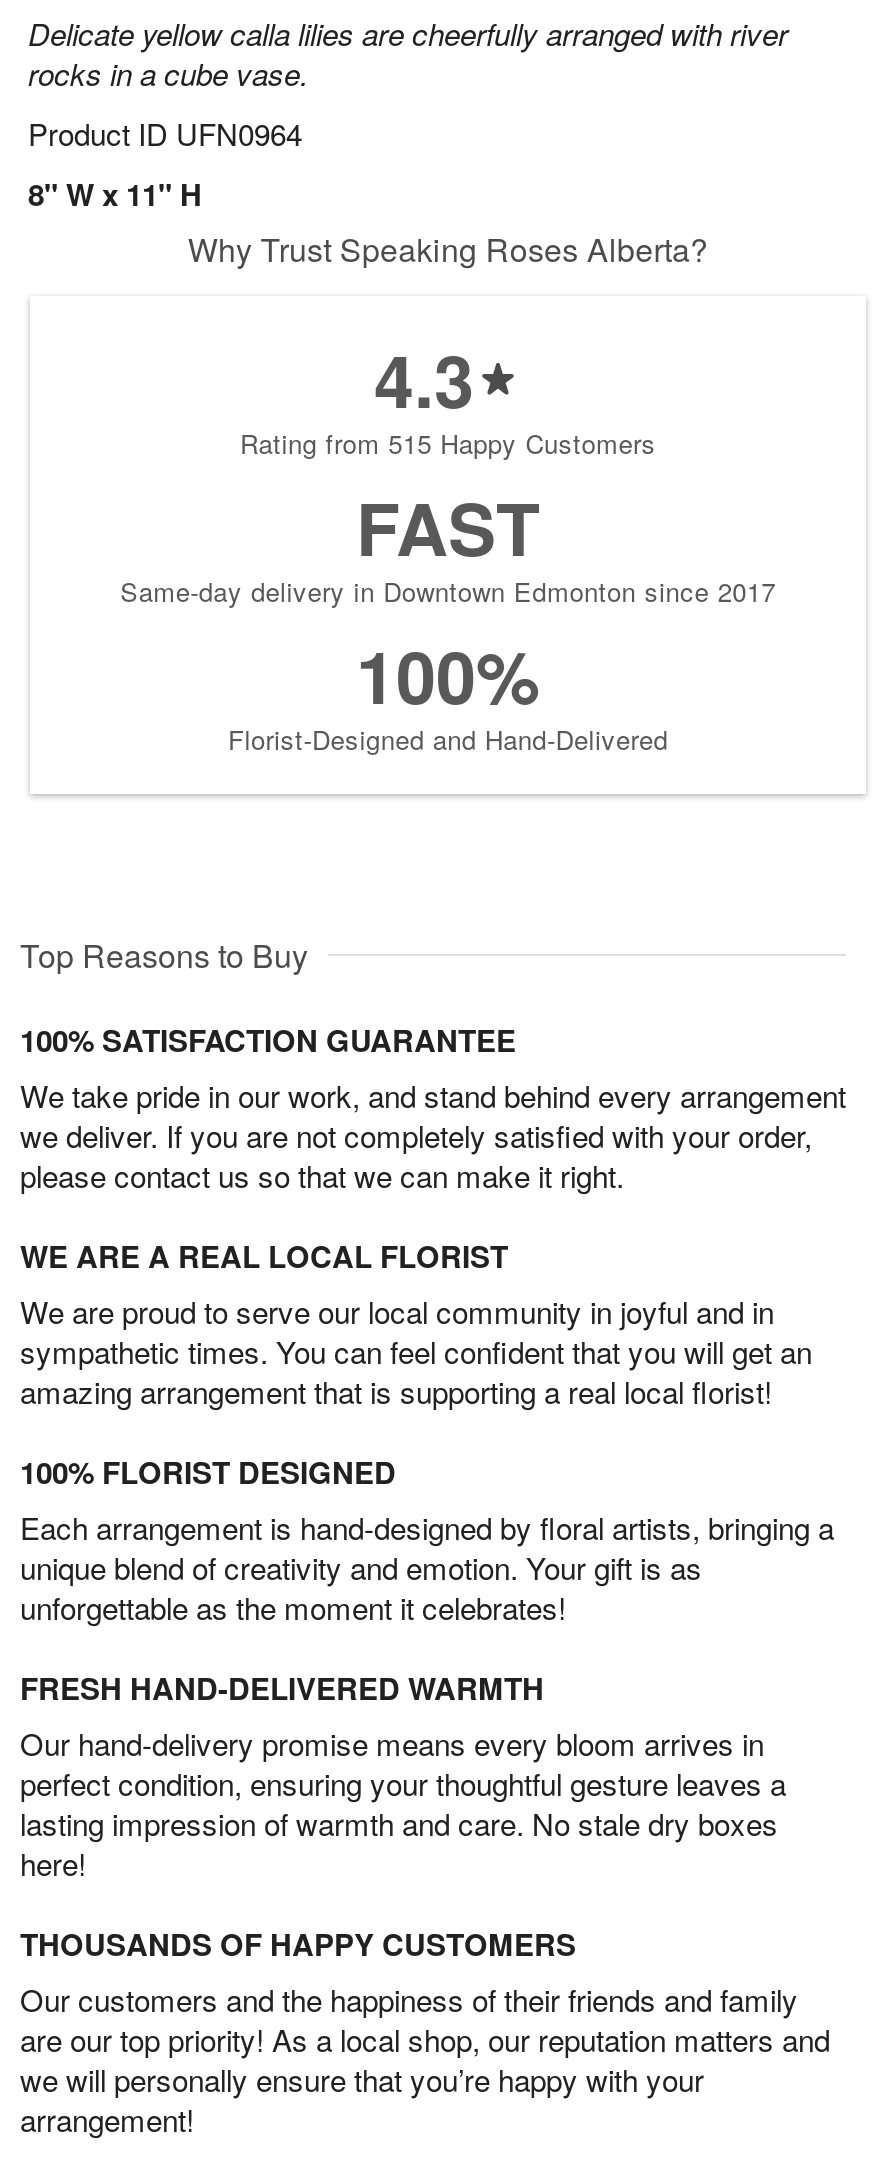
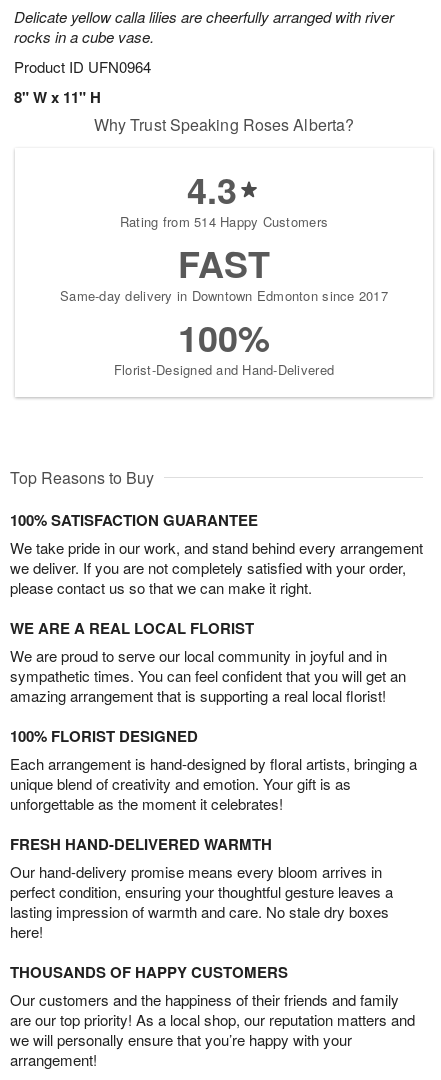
[240,425,656,463] Rating from 515 Happy Customers -> [120,212,328,231] Rating from 514 Happy Customers

